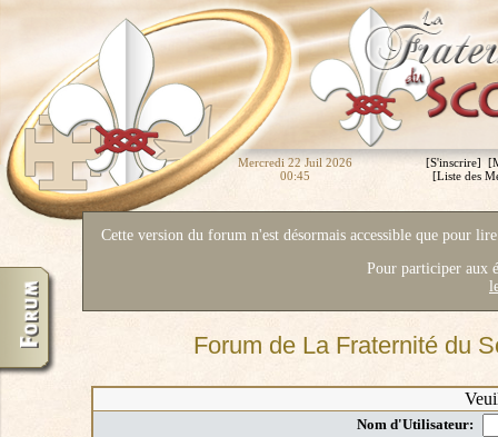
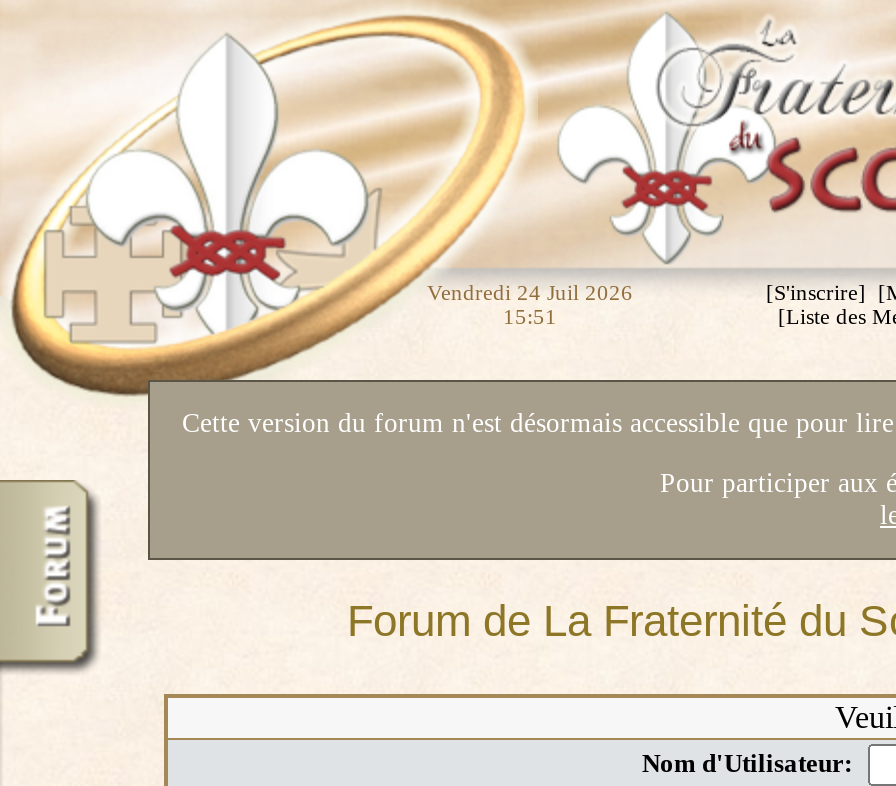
[237,156,352,169] Mercredi 22 Juil 2026 -> [427,280,633,304] Vendredi 24 Juil 2026
[280,169,310,182] 00:45 -> [503,304,557,328] 15:51

